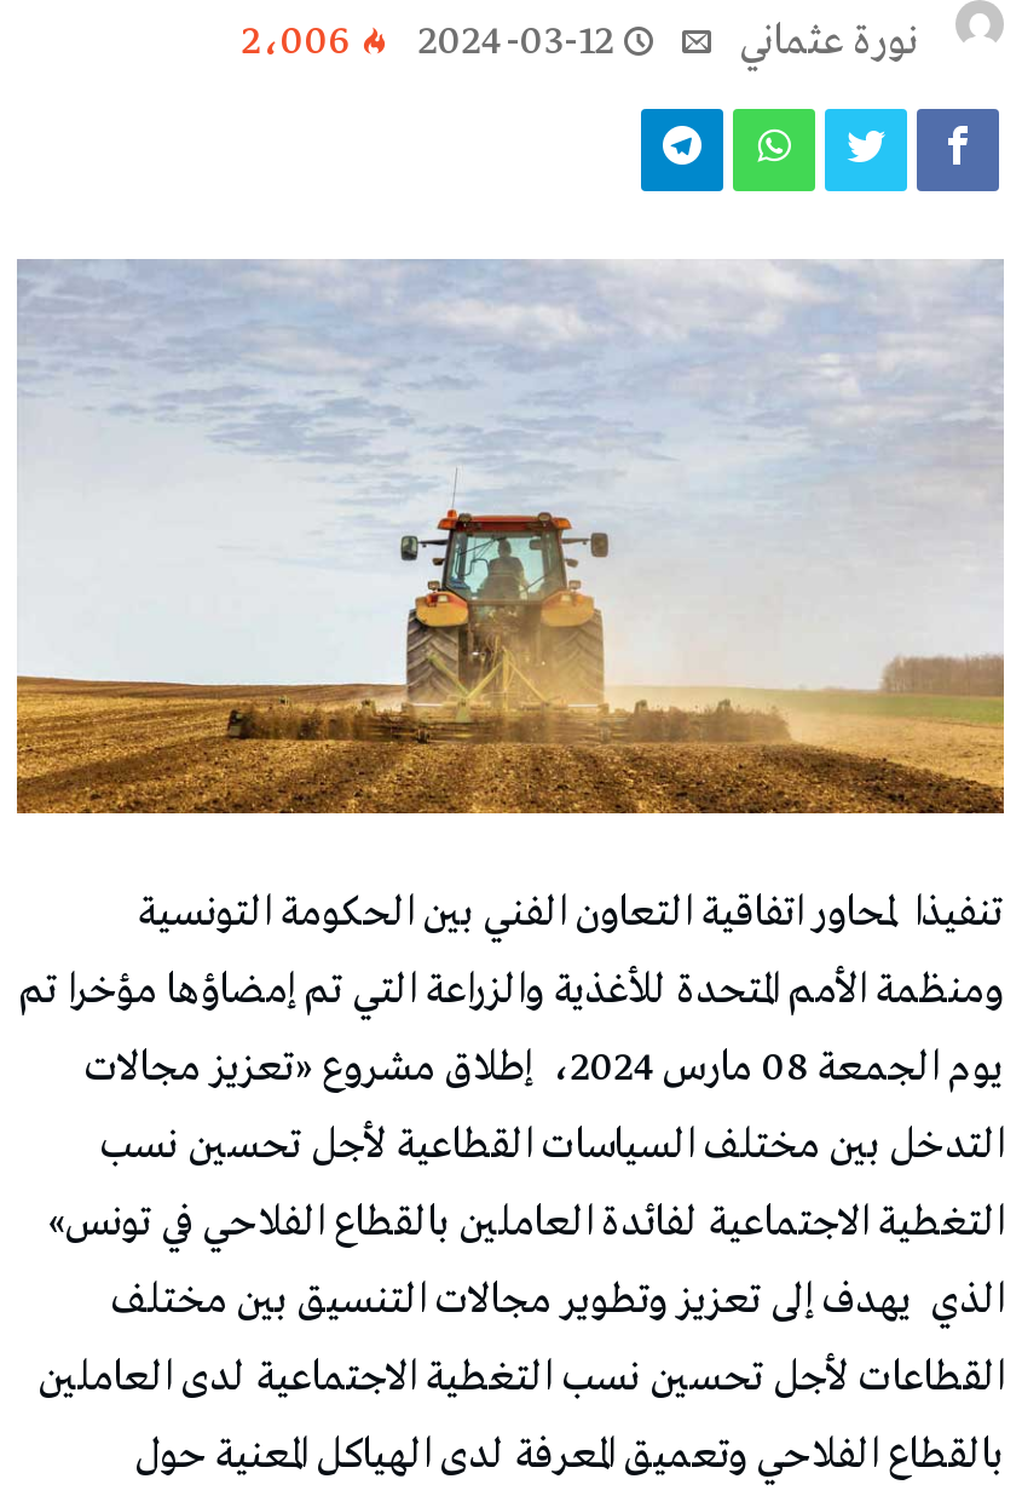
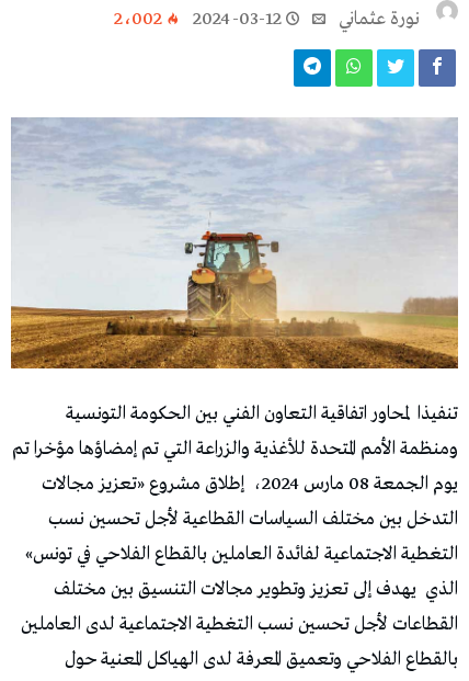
[242,17,614,68] 2٬006 2024-03-12 -> [114,8,282,31] 2٬002 2024-03-12

